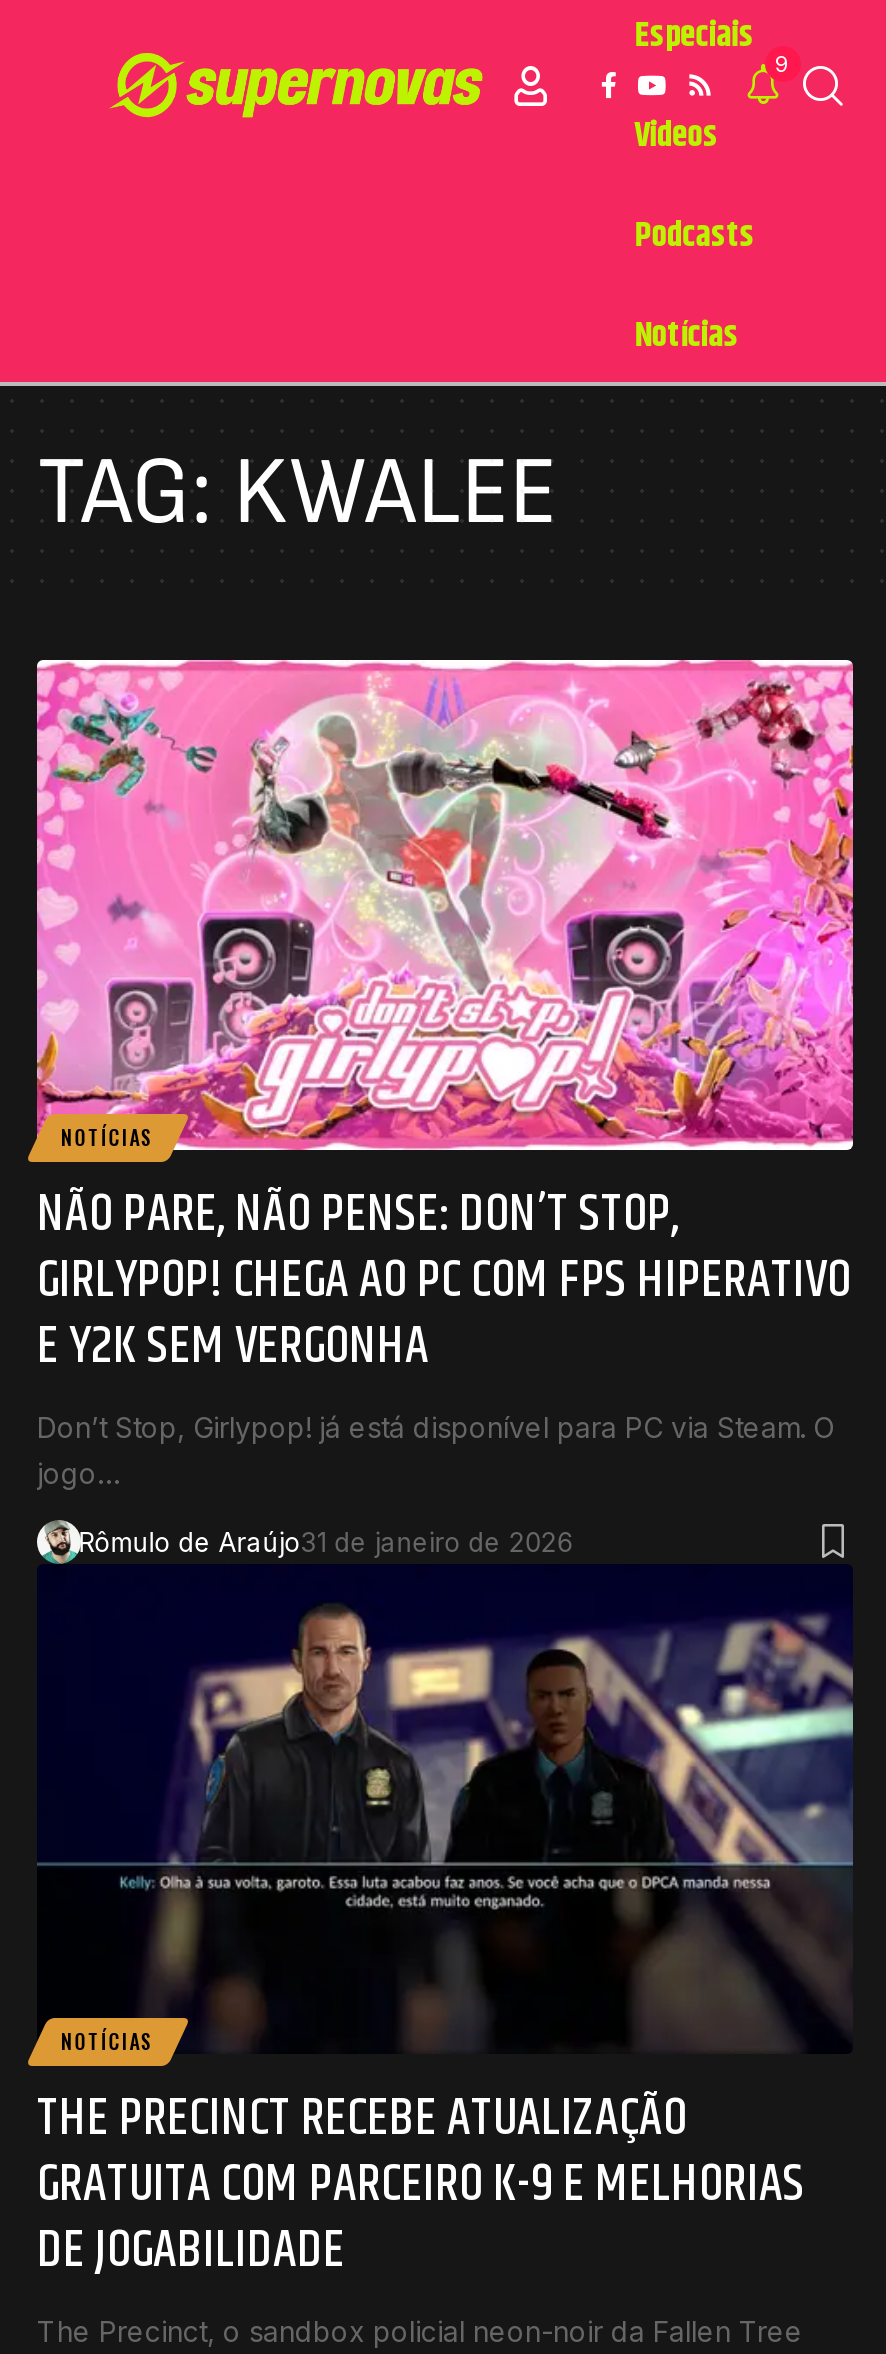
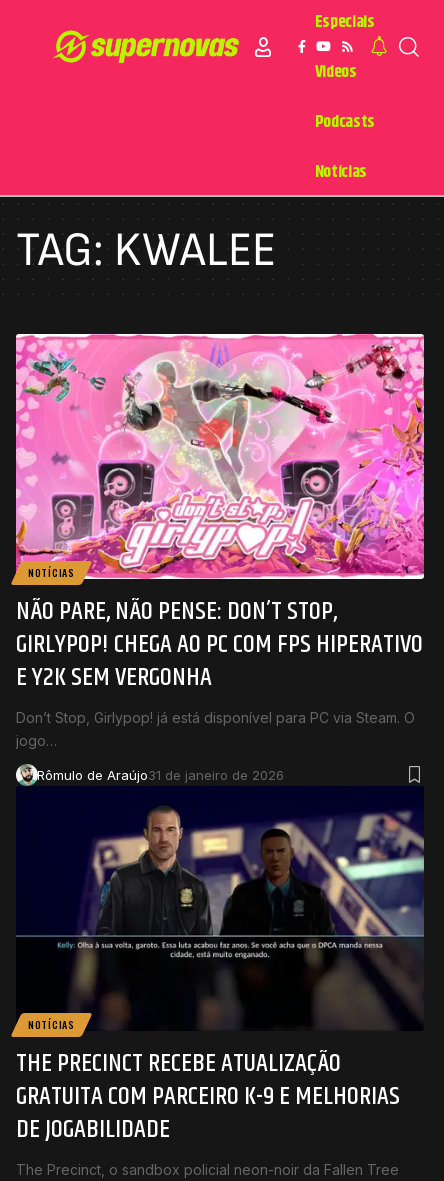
[775,50,791,78] 9 -> none

